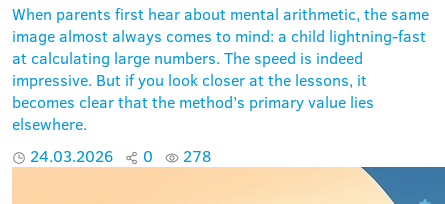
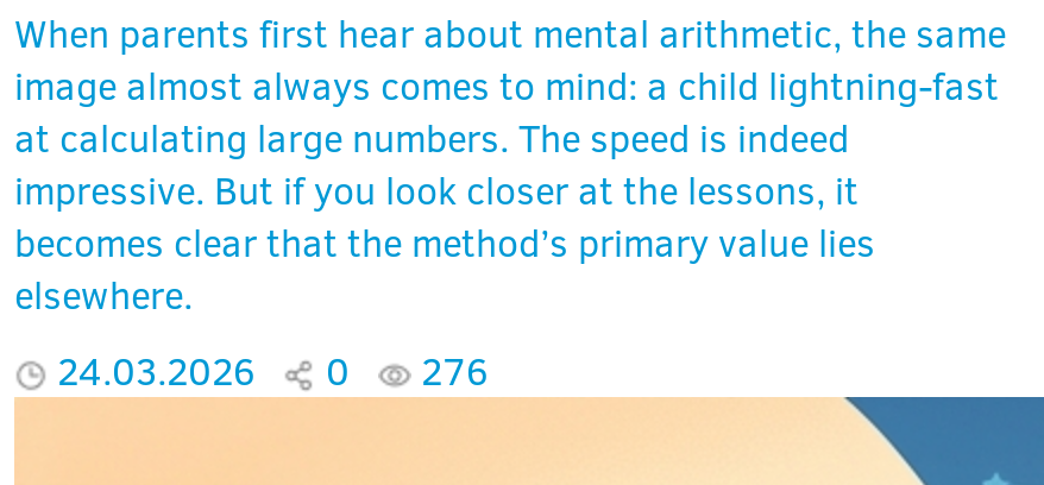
[26,145,211,167] 24.03.2026 0 278 -> [48,345,488,397] 24.03.2026 0 276

